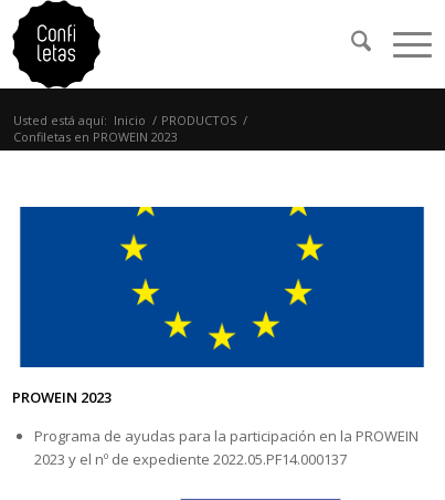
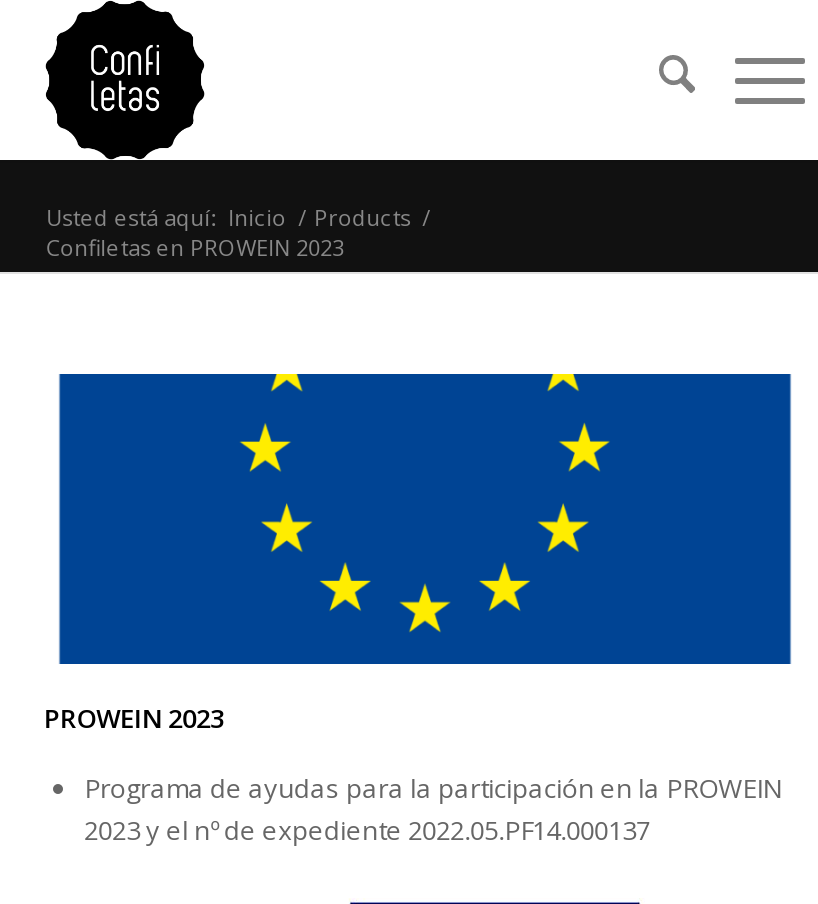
[13,112,247,128] Usted está aquí: Inicio / PRODUCTOS / -> [46,202,430,232] Usted está aquí: Inicio / Products /

